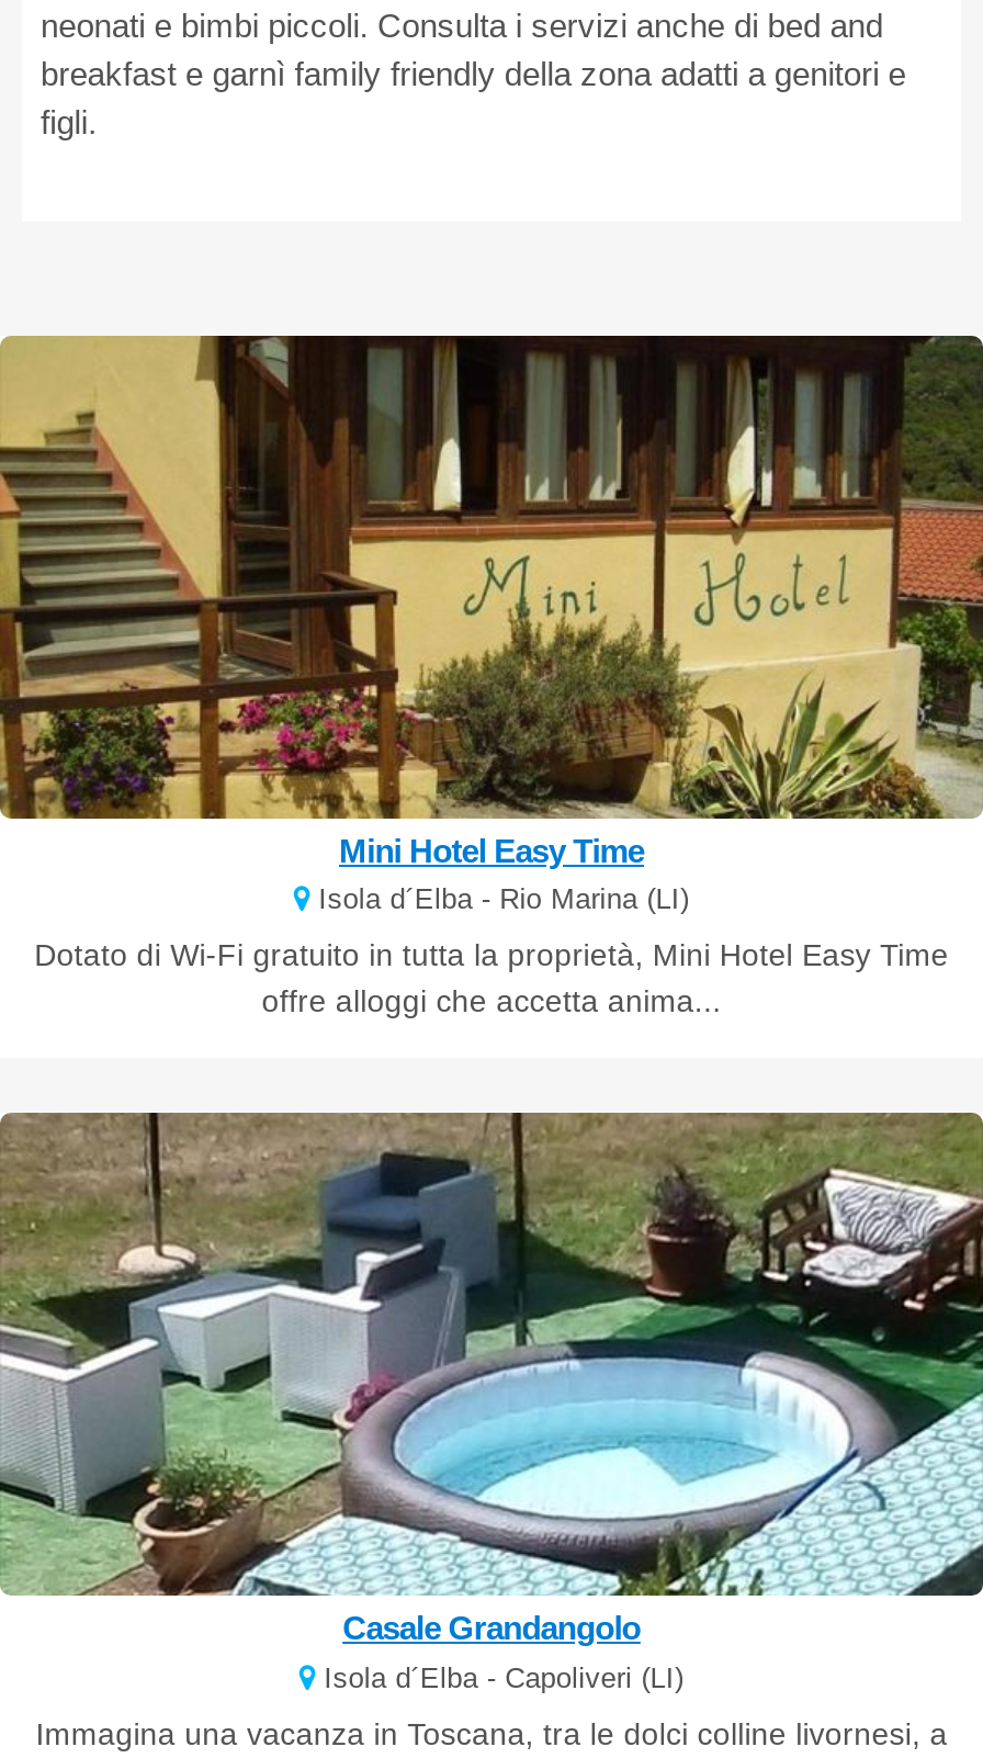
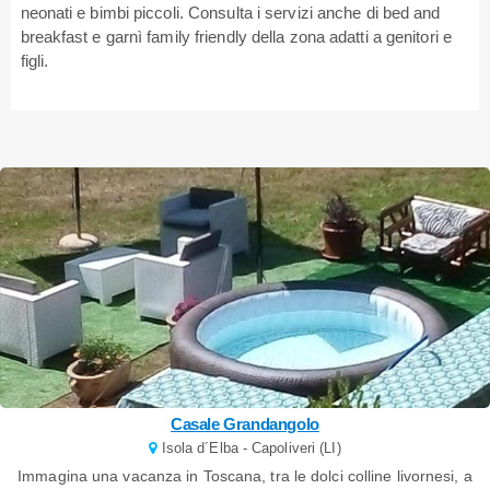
[7,334,976,1019] [image] | Mini Hotel Easy Time | Isola d´Elba - Rio Marina (LI) | Dotato di Wi-Fi gratuito in tutta la proprietà, Mini Hotel Easy Time | offre alloggi che accetta anima... -> none

